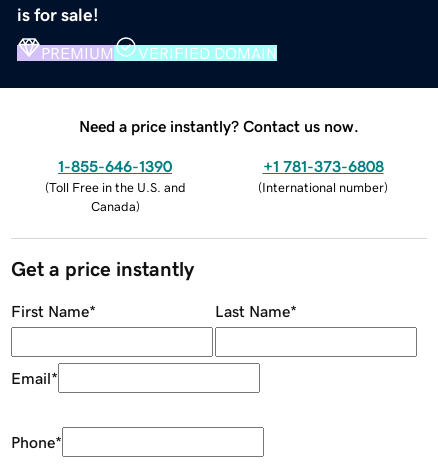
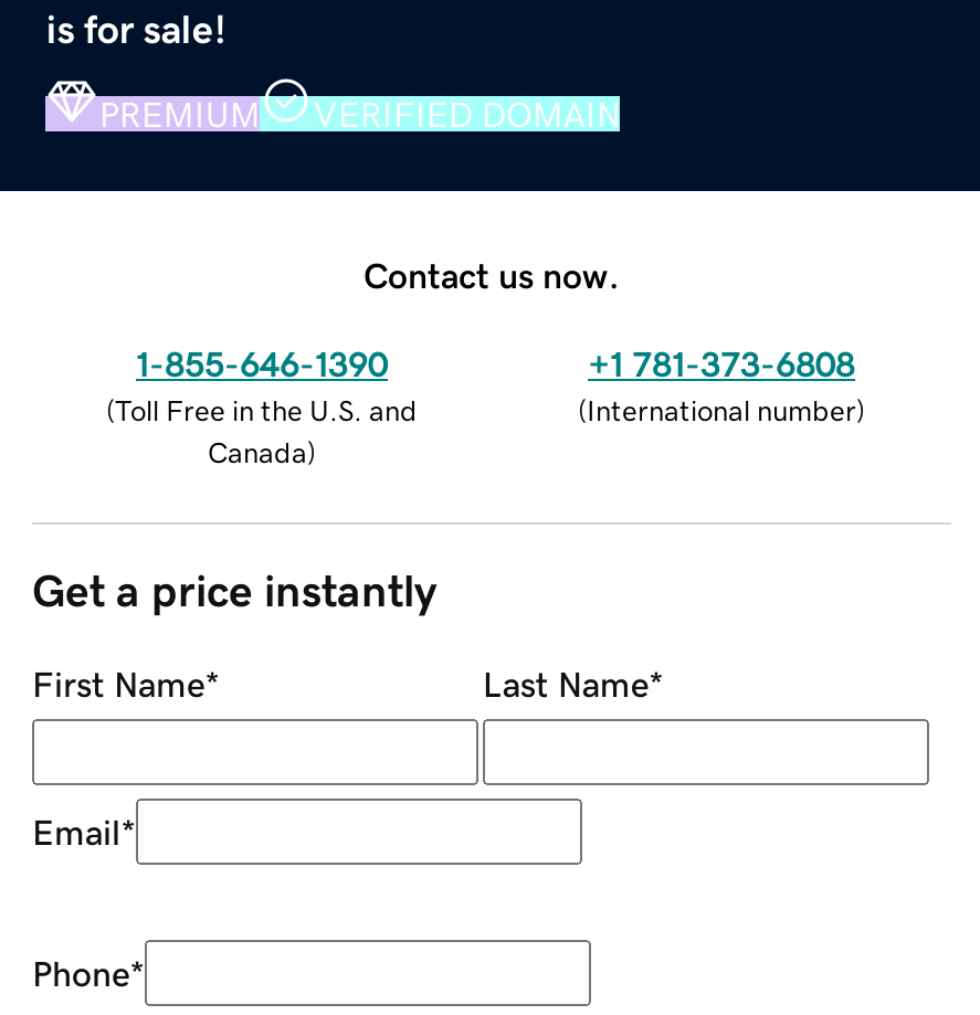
[79,118,359,134] Need a price instantly? Contact us now. -> [363,256,620,292] Contact us now.

